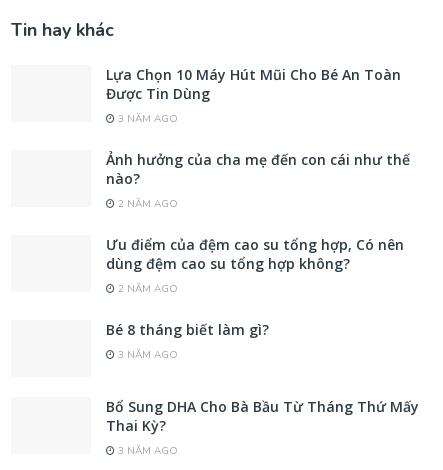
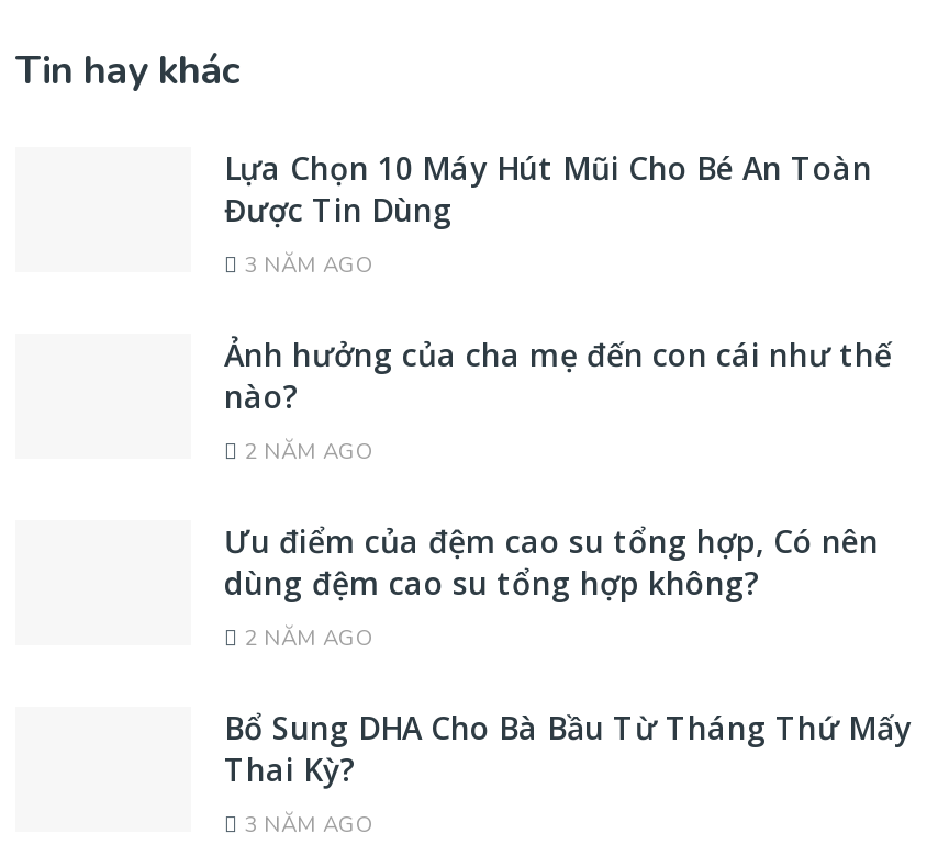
[106,319,269,361] Bé 8 tháng biết làm gì? | 3 NĂM AGO -> none

